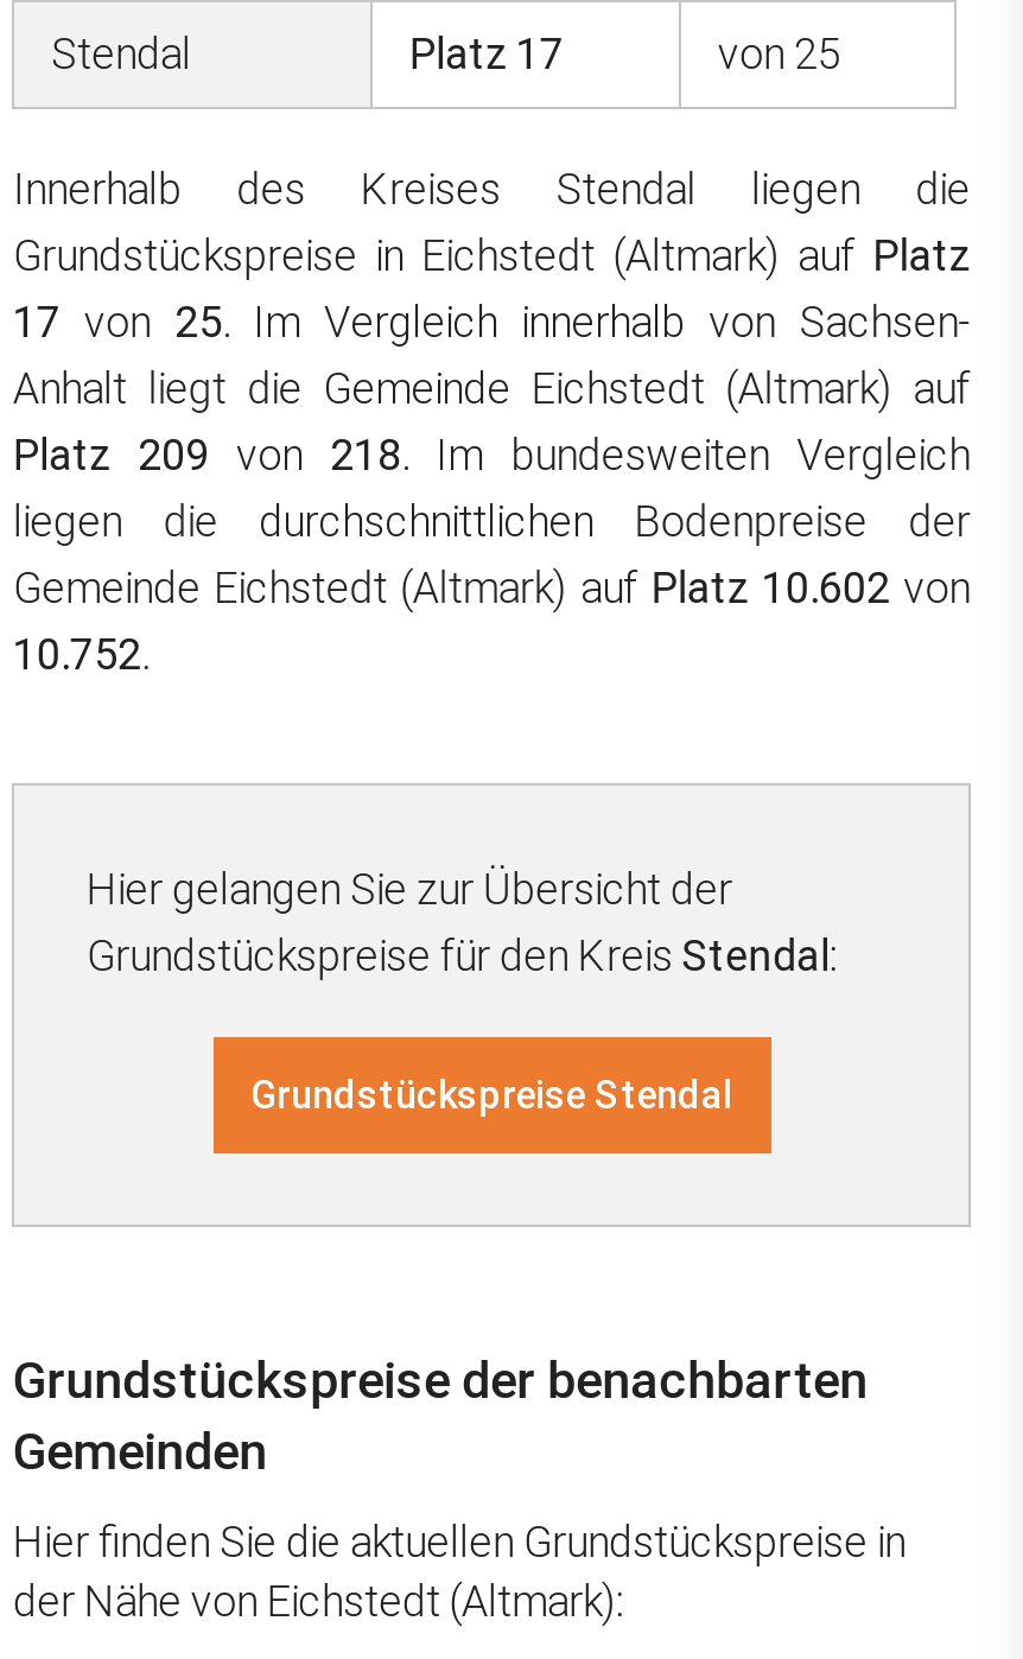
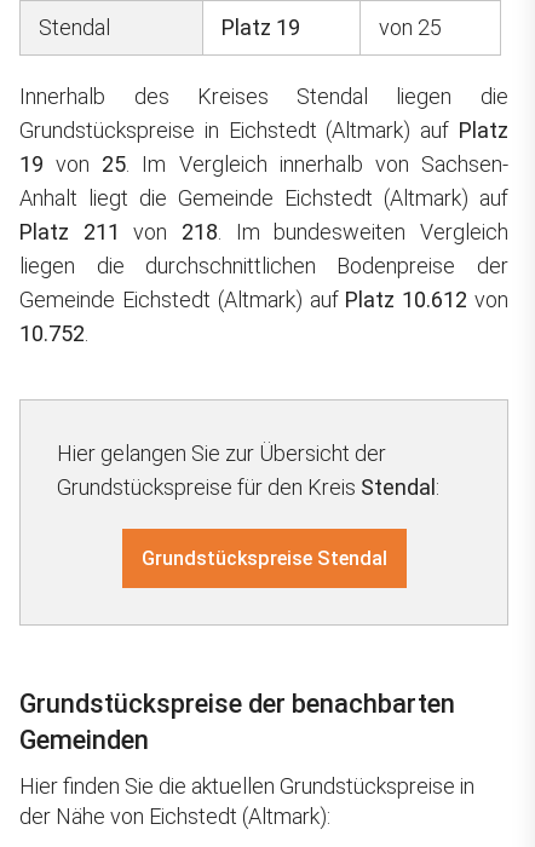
[409,28,563,78] Platz 17 -> [222,15,301,40] Platz 19
[13,297,970,347] 17 von 25. Im Vergleich innerhalb von Sachsen- -> [20,151,508,177] 19 von 25. Im Vergleich innerhalb von Sachsen-
[13,430,970,479] Platz 209 von 218. Im bundesweiten Vergleich -> [20,219,508,244] Platz 211 von 218. Im bundesweiten Vergleich
[13,562,970,612] Gemeinde Eichstedt (Altmark) auf Platz 10.602 von -> [20,287,508,312] Gemeinde Eichstedt (Altmark) auf Platz 10.612 von

